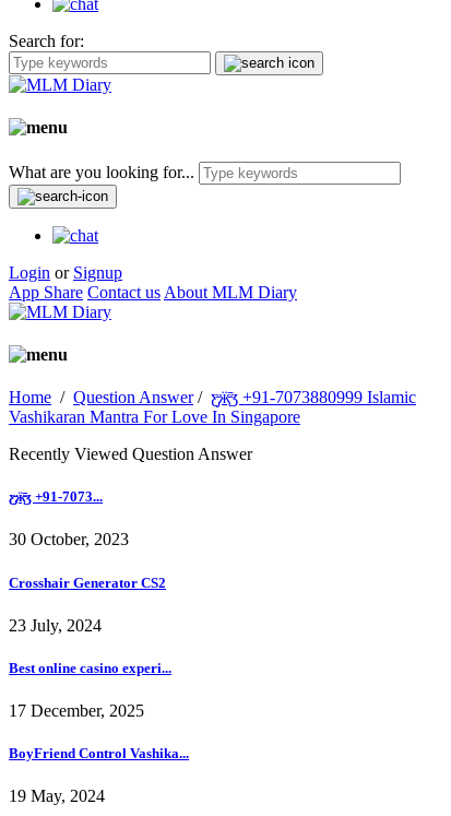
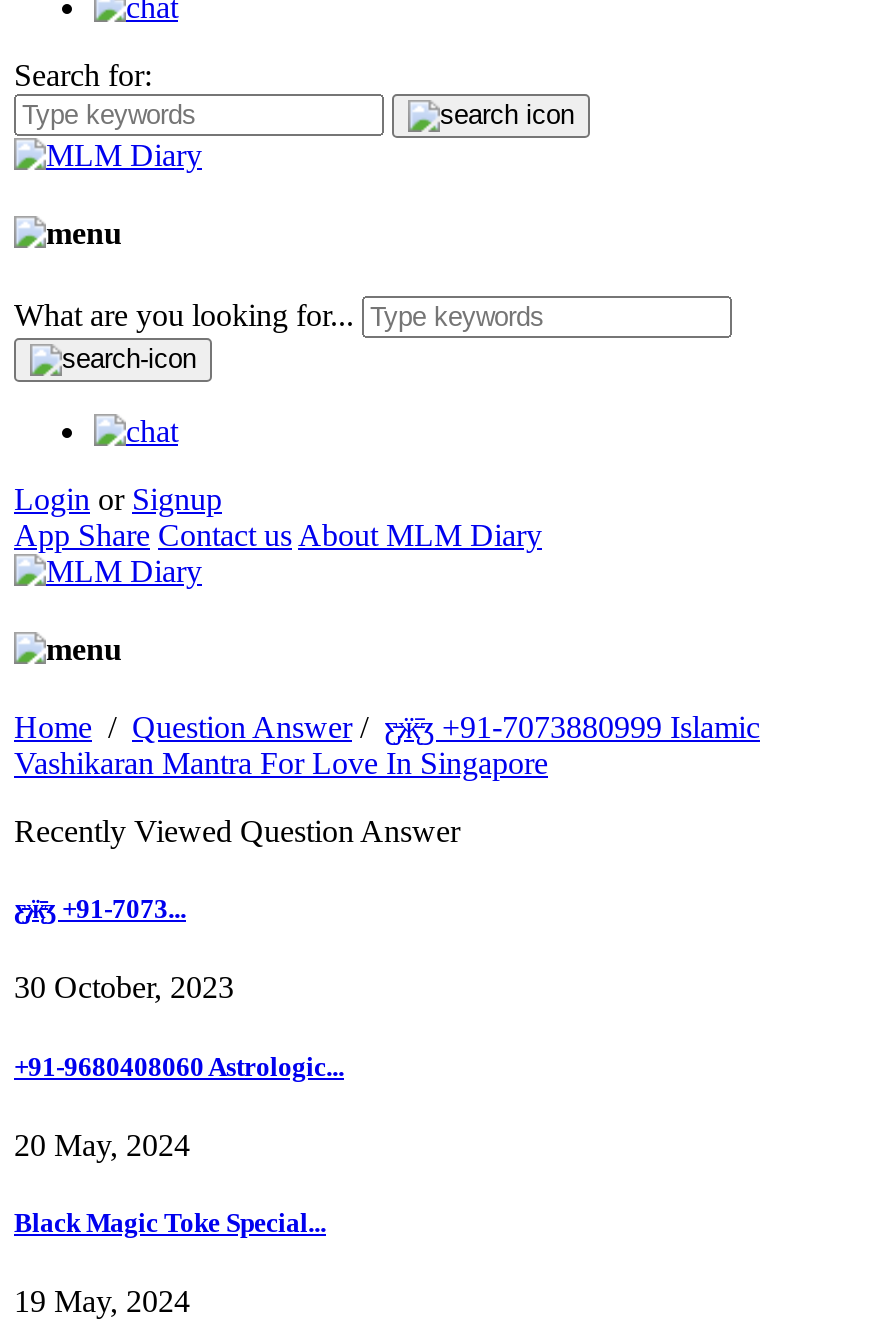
[9,574,189,762] Crosshair Generator CS2 | 23 July, 2024 | Best online casino experi... | 17 December, 2025 | BoyFriend Control Vashika... -> [14,1051,344,1238] +91-9680408060 Astrologic... | 20 May, 2024 | Black Magic Toke Special...

